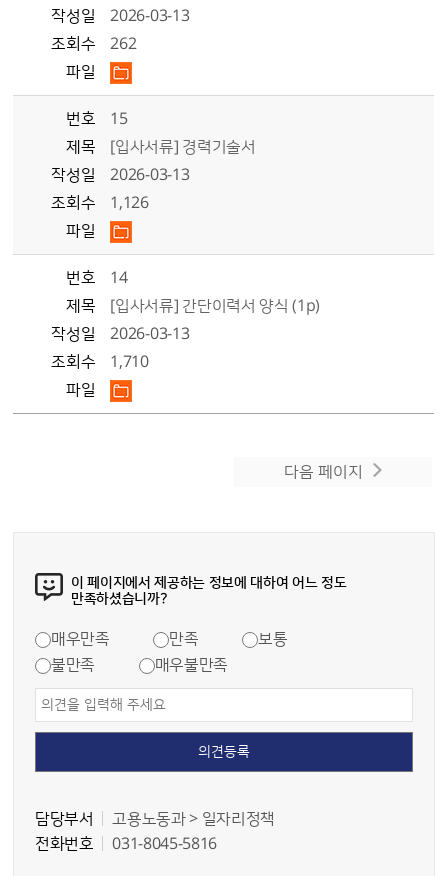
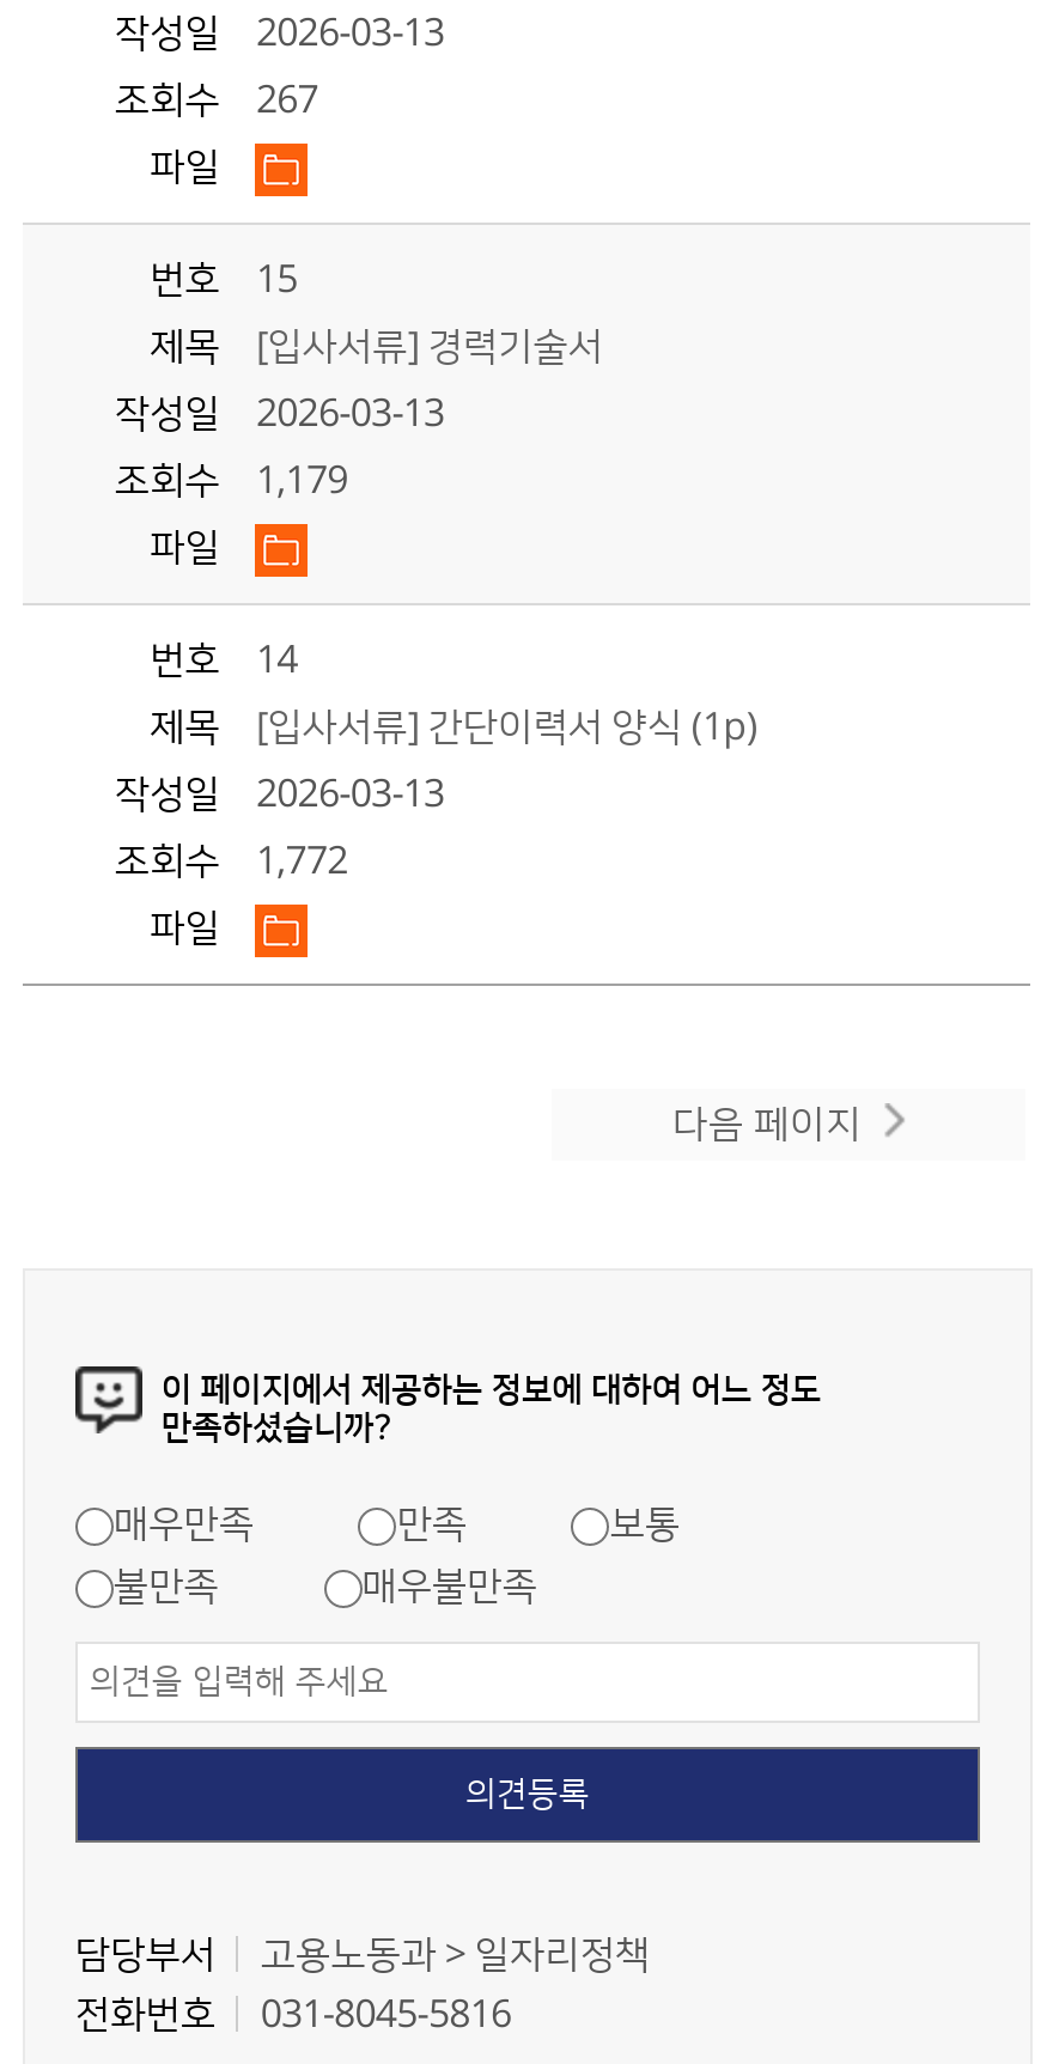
[51,35,136,53] 조회수 262 -> [115,79,318,122] 조회수 267
[51,194,149,212] 조회수 1,126 -> [115,459,348,503] 조회수 1,179
[51,353,149,371] 조회수 1,710 -> [115,840,348,883] 조회수 1,772

